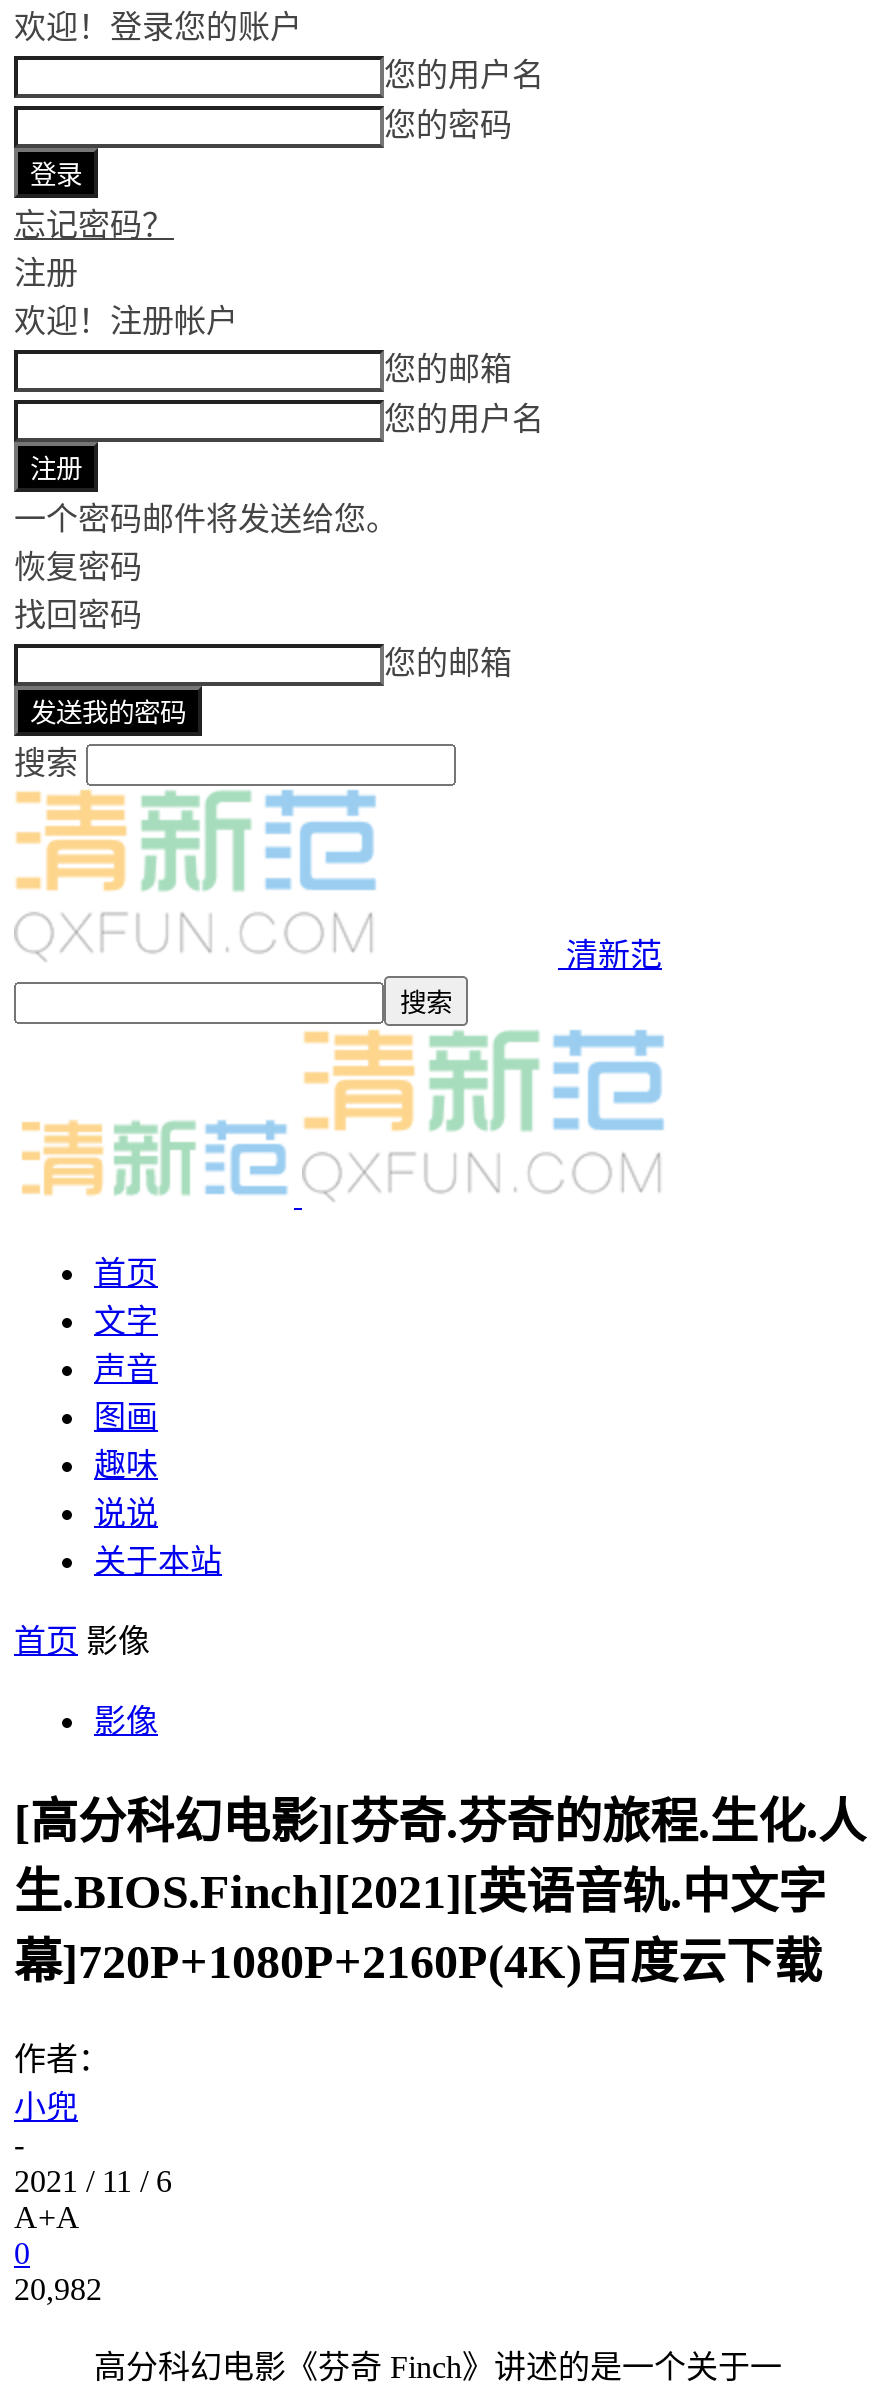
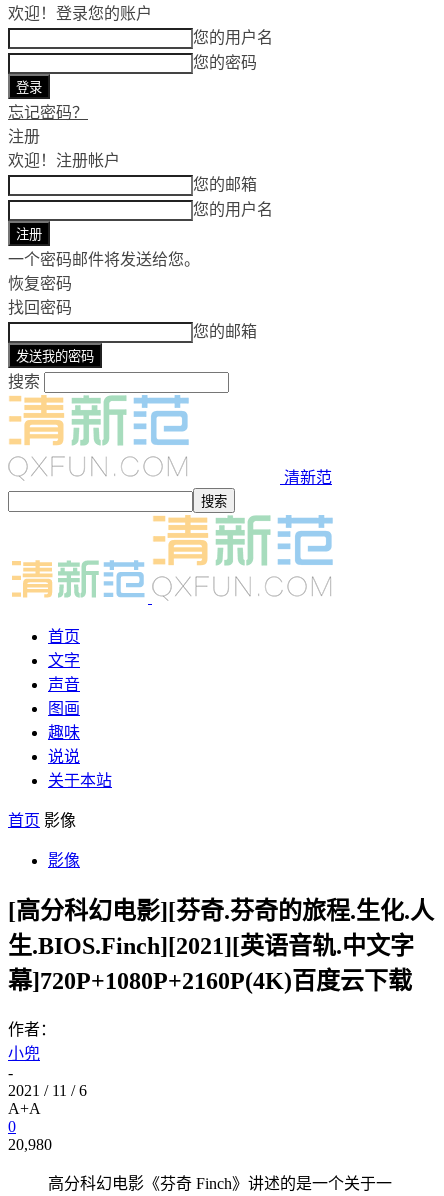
[14,2272,102,2306] 20,982 -> [8,1136,52,1153] 20,980

